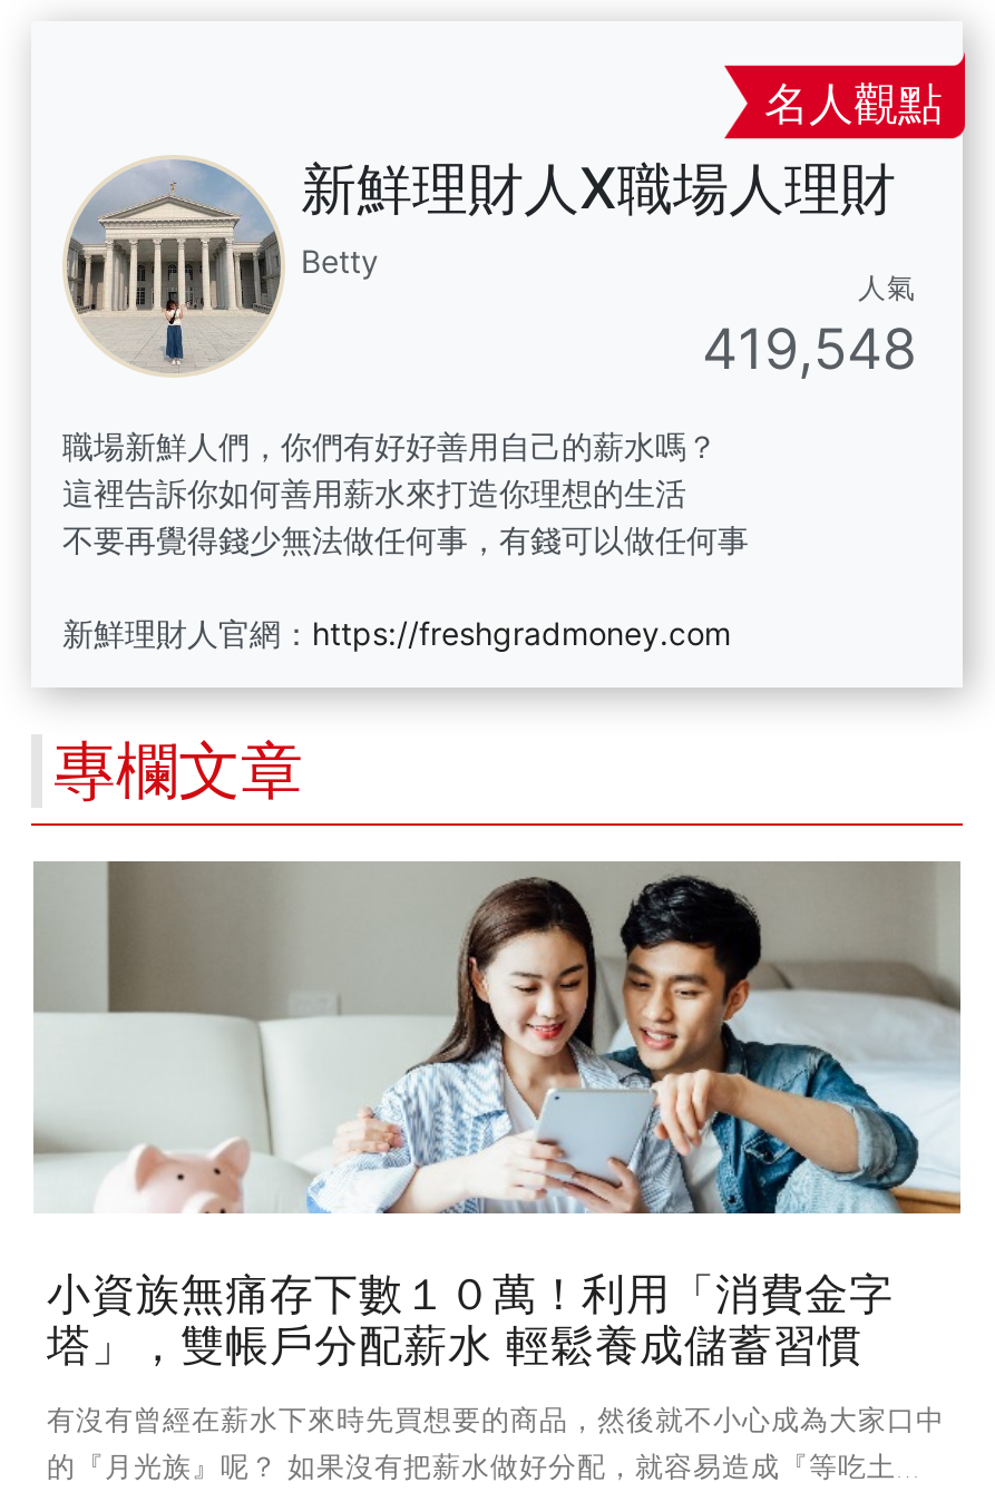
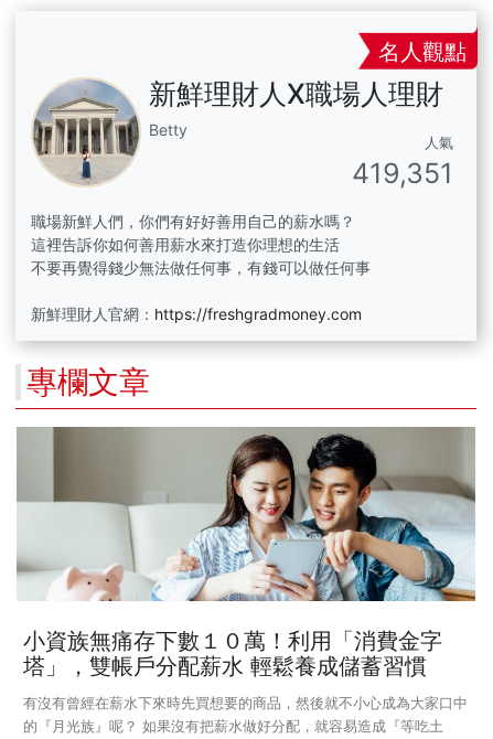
[702,315,916,382] 419,548 -> [352,157,453,190] 419,351

